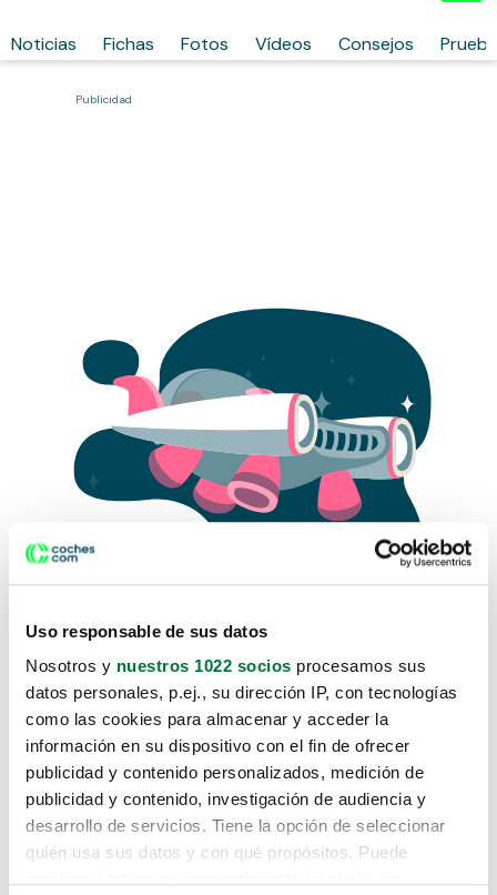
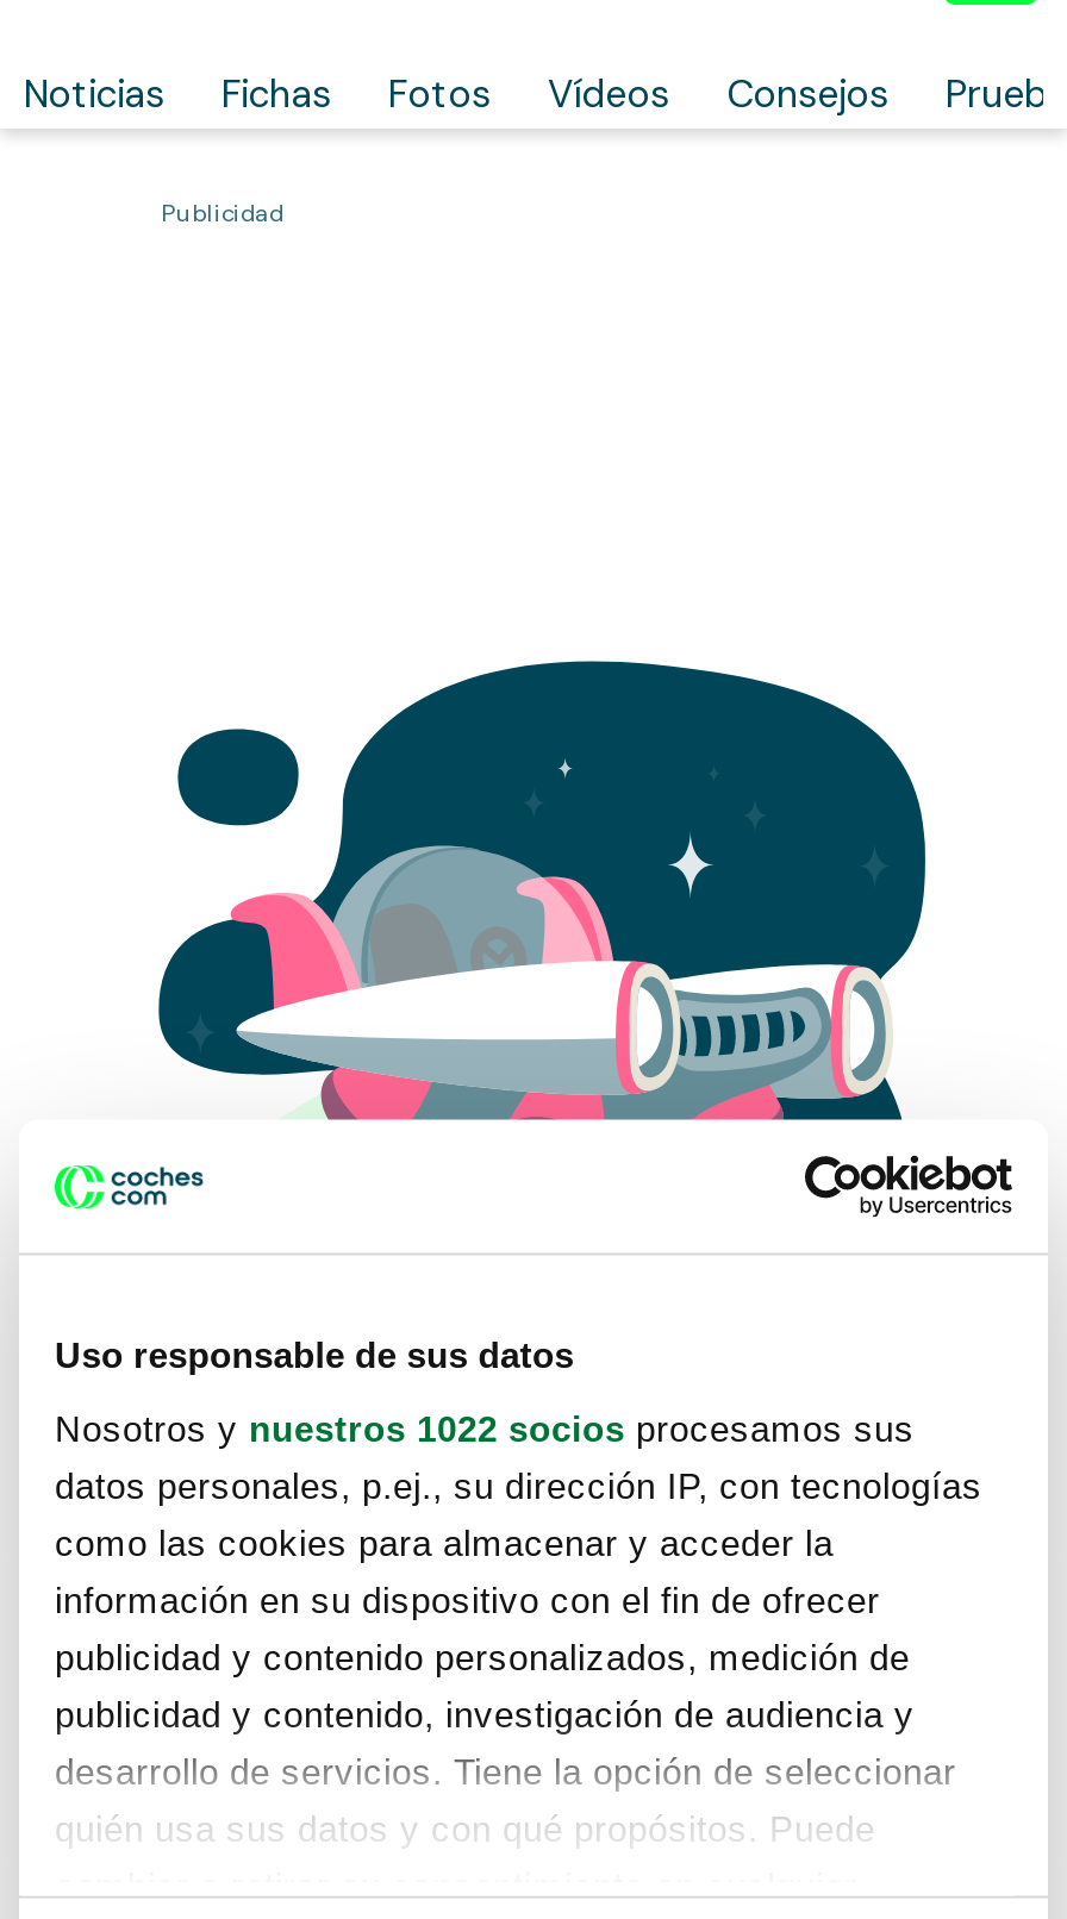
[108,368,417,523] [image] -> [229,762,893,1121] [image]

